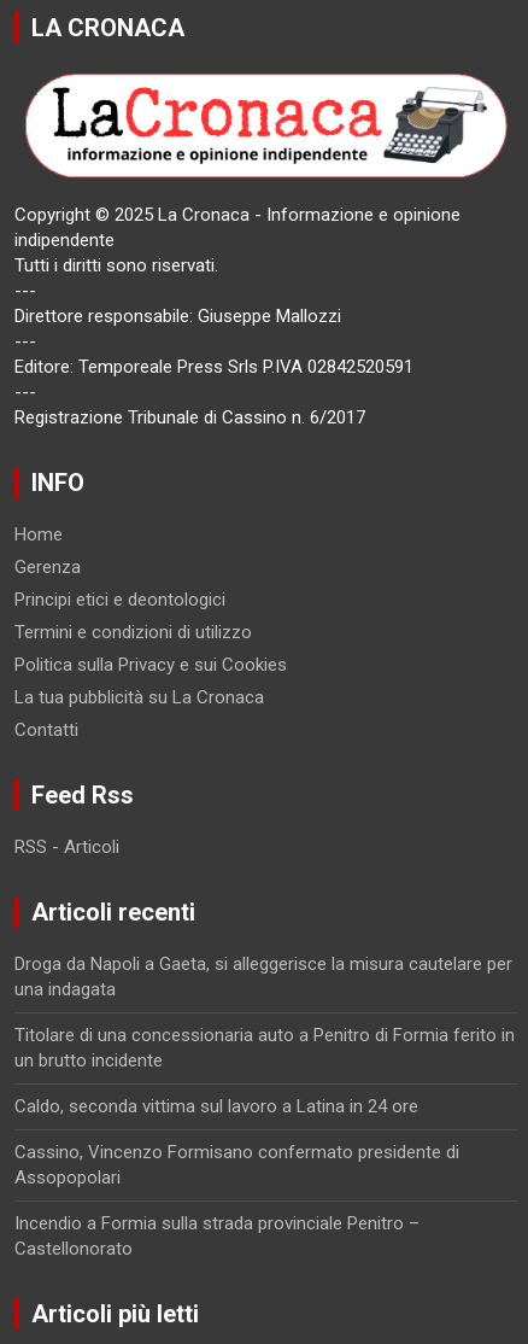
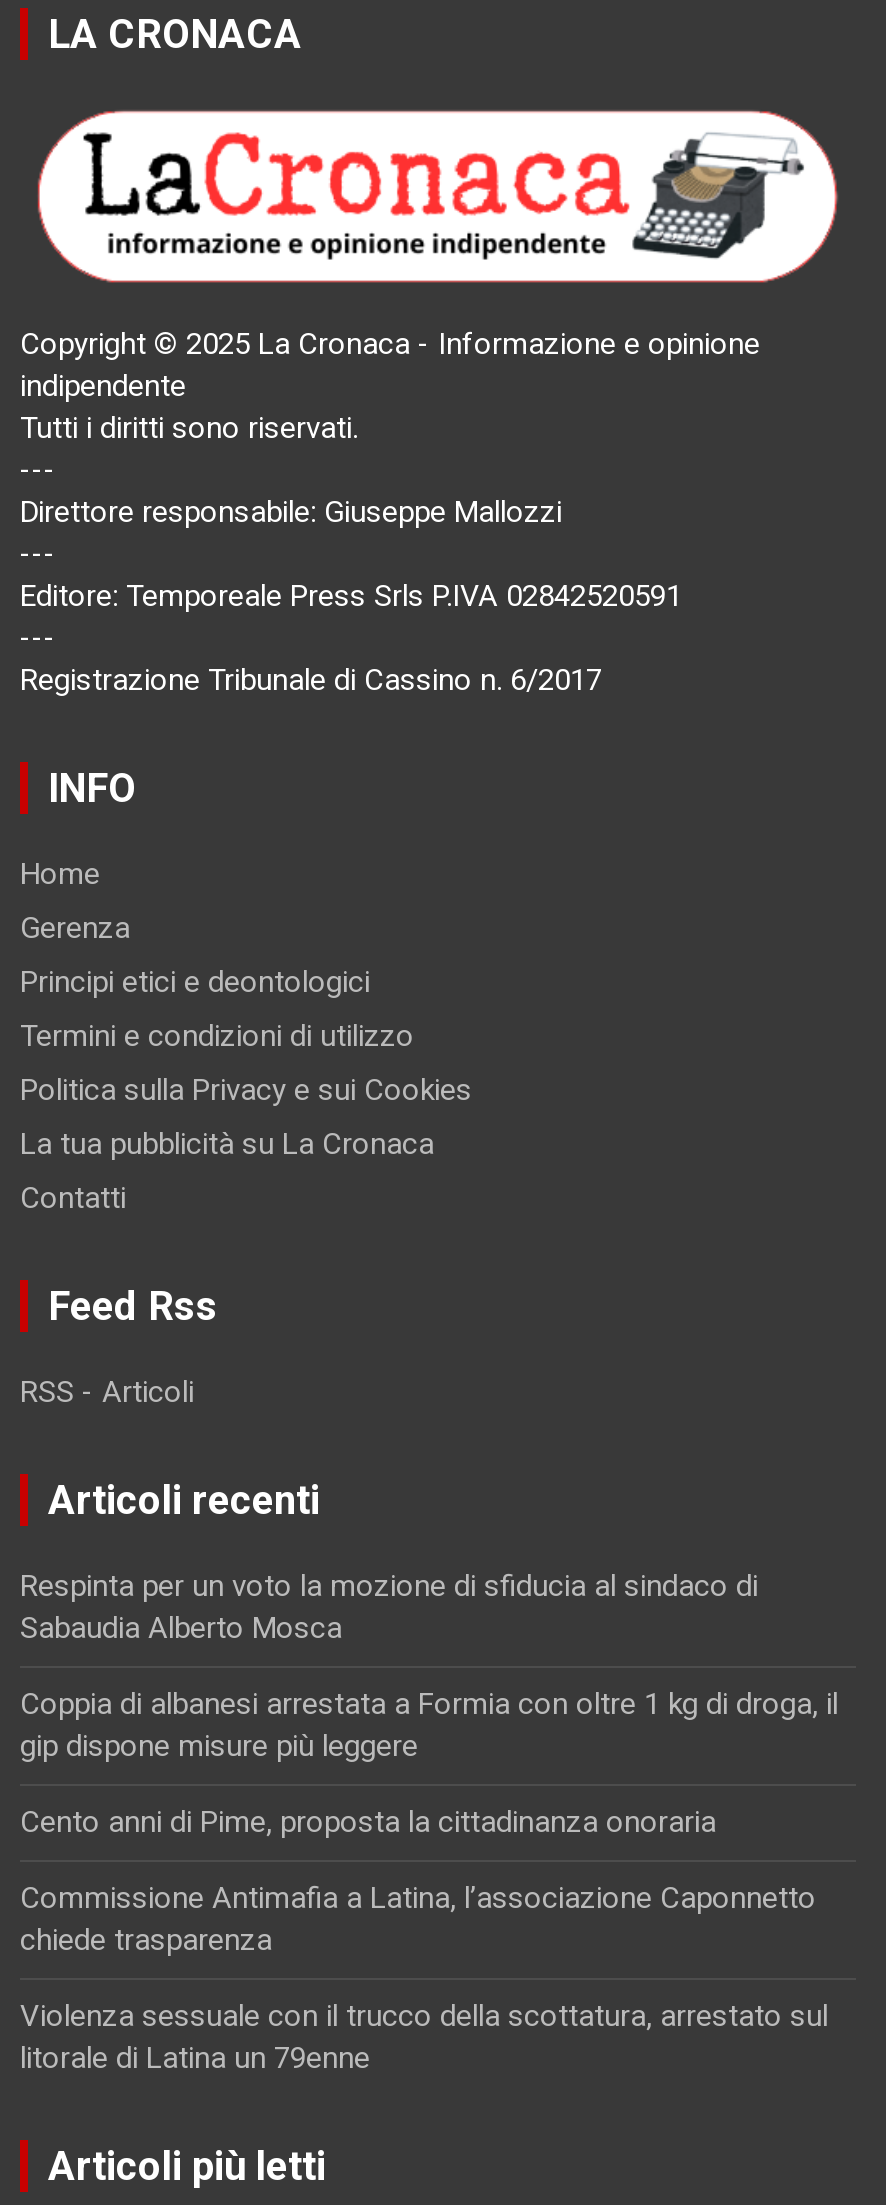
[14,953,512,1000] Droga da Napoli a Gaeta, si alleggerisce la misura cautelare per | una indagata -> [20,1568,758,1646] Respinta per un voto la mozione di sfiducia al sindaco di | Sabaudia Alberto Mosca
[14,1024,515,1071] Titolare di una concessionaria auto a Penitro di Formia ferito in | un brutto incidente -> [20,1686,838,1764] Coppia di albanesi arrestata a Formia con oltre 1 kg di droga, il | gip dispone misure più leggere
[14,1095,418,1117] Caldo, seconda vittima sul lavoro a Latina in 24 ore -> [20,1804,716,1840] Cento anni di Pime, proposta la cittadinanza onoraria
[14,1141,459,1188] Cassino, Vincenzo Formisano confermato presidente di | Assopopolari -> [20,1880,816,1958] Commissione Antimafia a Latina, l’associazione Caponnetto | chiede trasparenza
[14,1212,420,1260] Incendio a Formia sulla strada provinciale Penitro – | Castellonorato -> [20,1998,828,2076] Violenza sessuale con il trucco della scottatura, arrestato sul | litorale di Latina un 79enne

